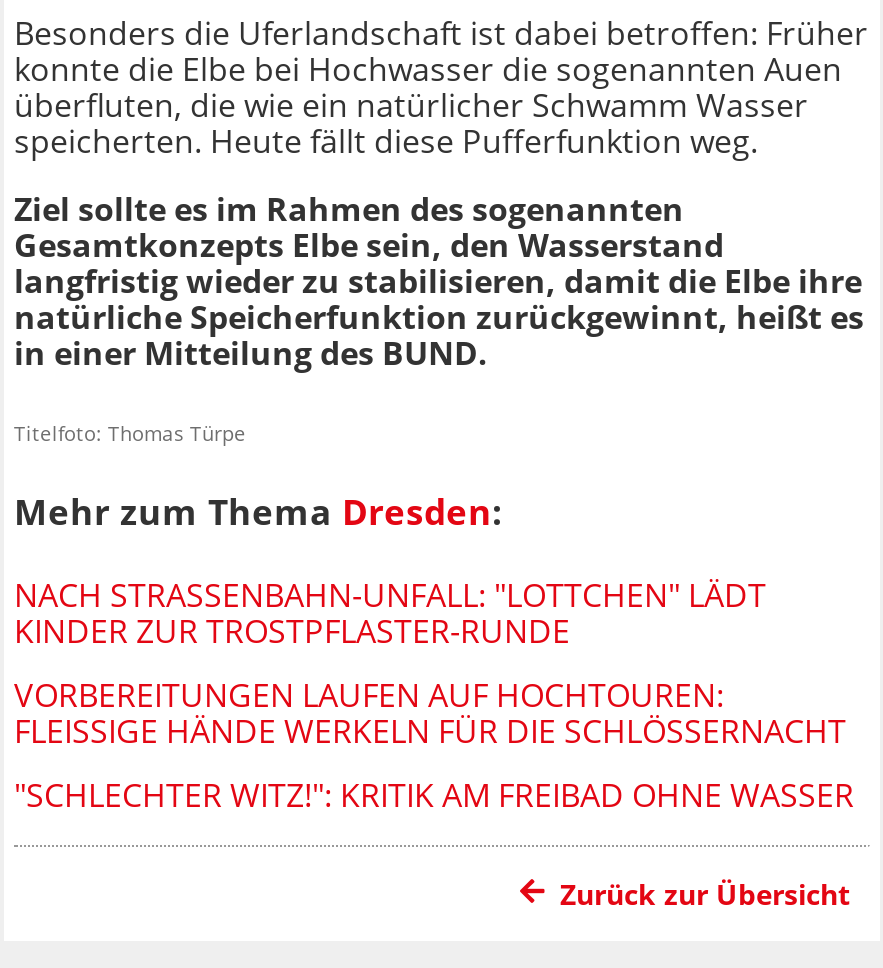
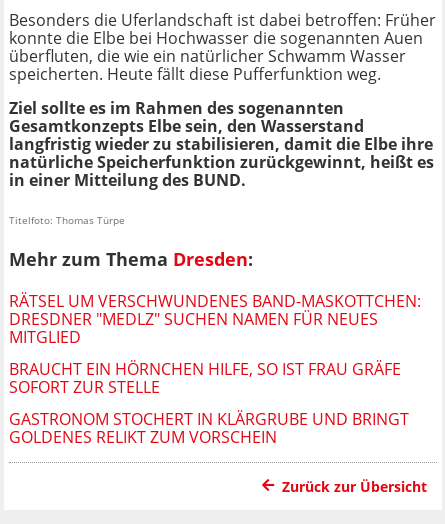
[14,574,766,654] NACH STRASSENBAHN-UNFALL: "LOTTCHEN" LÄDT K | INDER ZUR TROSTPFLASTER-RUNDE -> [9,290,421,348] RÄTSEL UM VERSCHWUNDENES BAND-MASKOTTCHEN: | DRESDNER "MEDLZ" SUCHEN NAMEN FÜR NEUES | MITGLIED
[14,674,828,754] VORBEREITUNGEN LAUFEN AUF HOCHTOUREN: | FLEISSIGE HÄNDE WERKELN FÜR DIE SCHLÖSSERNACHT -> [9,358,401,398] BRAUCHT EIN HÖRNCHEN HILFE, SO IST FRAU GRÄFE | SOFORT ZUR STELLE
[14,774,854,818] "SCHLECHTER WITZ!": KRITIK AM FREIBAD OHNE WASSER -> [9,408,409,448] GASTRONOM STOCHERT IN KLÄRGRUBE UND BRINGT | GOLDENES RELIKT ZUM VORSCHEIN

